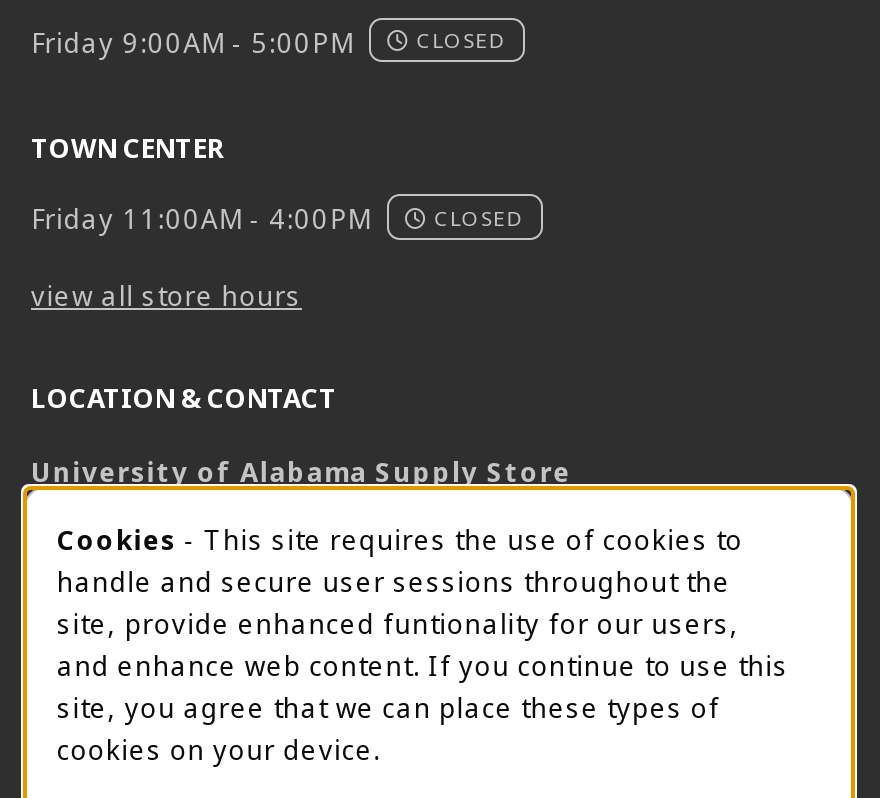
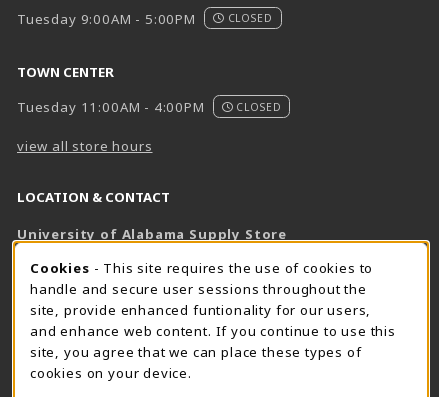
[31,24,507,60] Friday 9:00AM - 5:00PM CLOSED -> [17,10,273,28] Tuesday 9:00AM - 5:00PM CLOSED
[31,201,524,237] Friday 11:00AM - 4:00PM CLOSED -> [17,99,281,117] Tuesday 11:00AM - 4:00PM CLOSED

